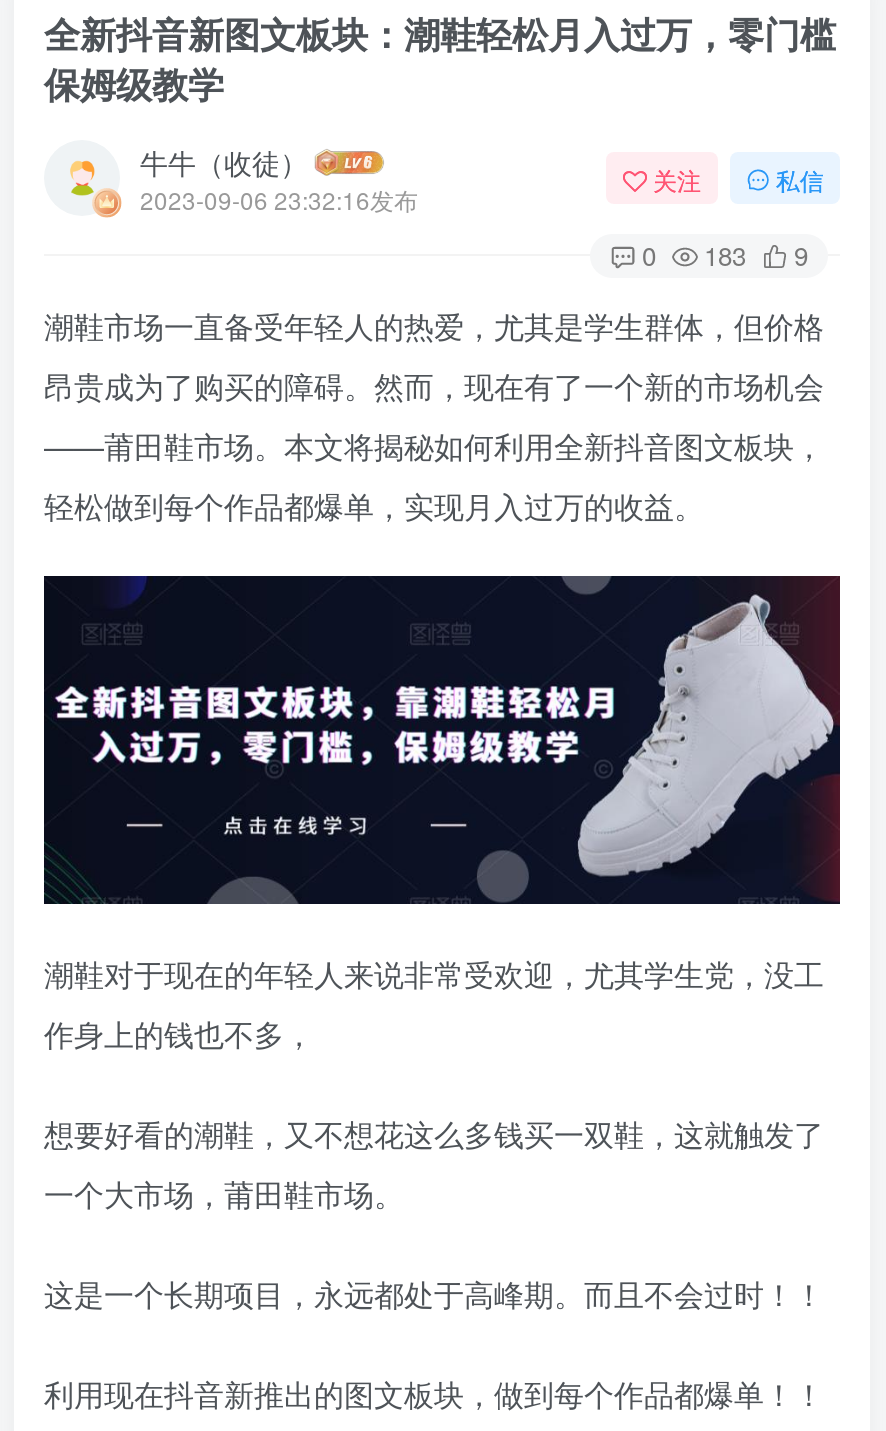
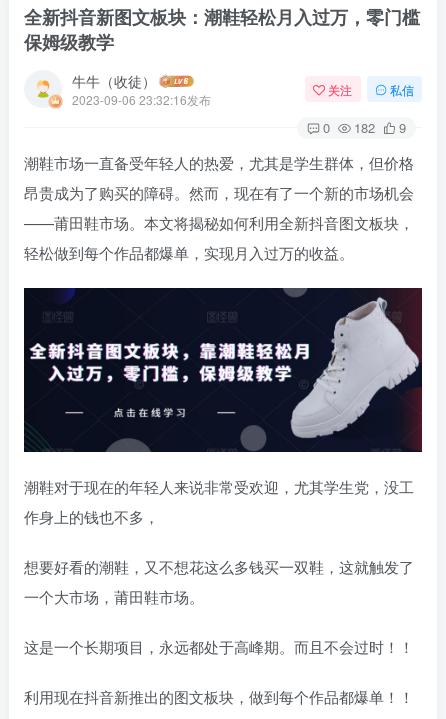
[642,236,808,274] 0 183 9 -> [323,118,406,137] 0 182 9

